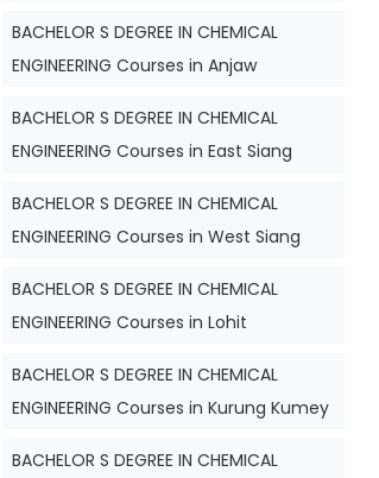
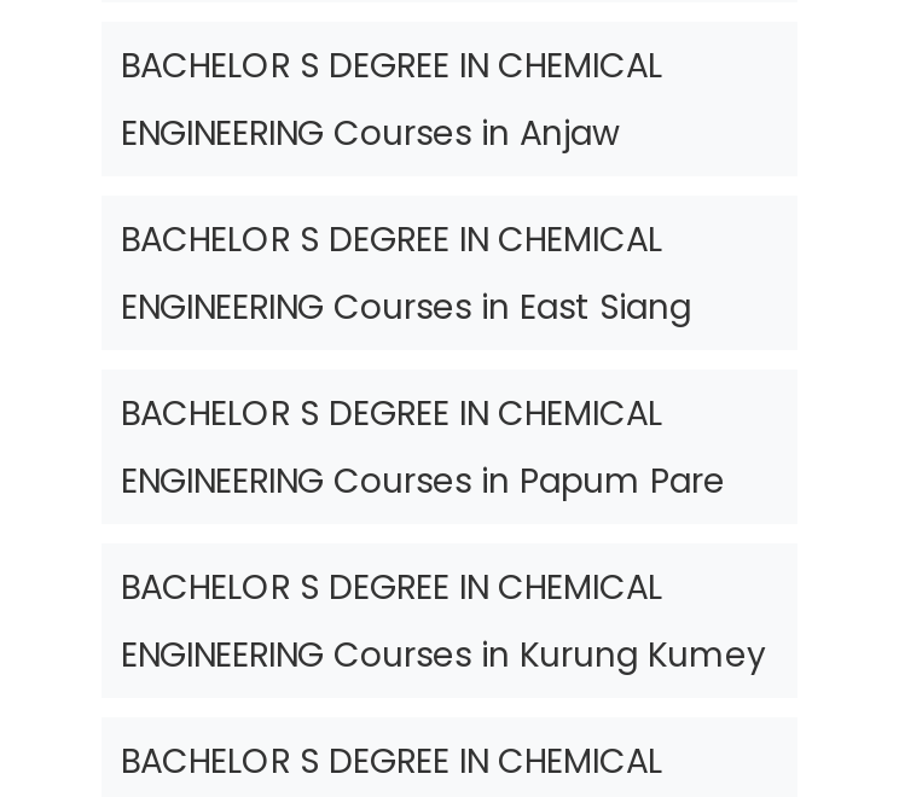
[12,225,301,334] ENGINEERING Courses in West Siang | BACHELOR S DEGREE IN CHEMICAL | ENGINEERING Courses in Lohit -> [121,456,725,505] ENGINEERING Courses in Papum Pare

